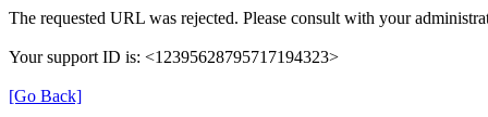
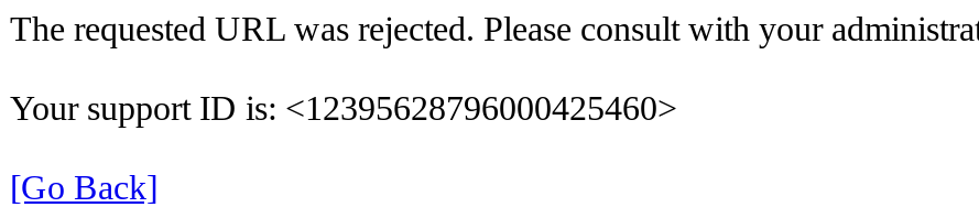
[9,48,339,66] Your support ID is: <12395628795717194323> -> [10,89,677,127] Your support ID is: <12395628796000425460>

